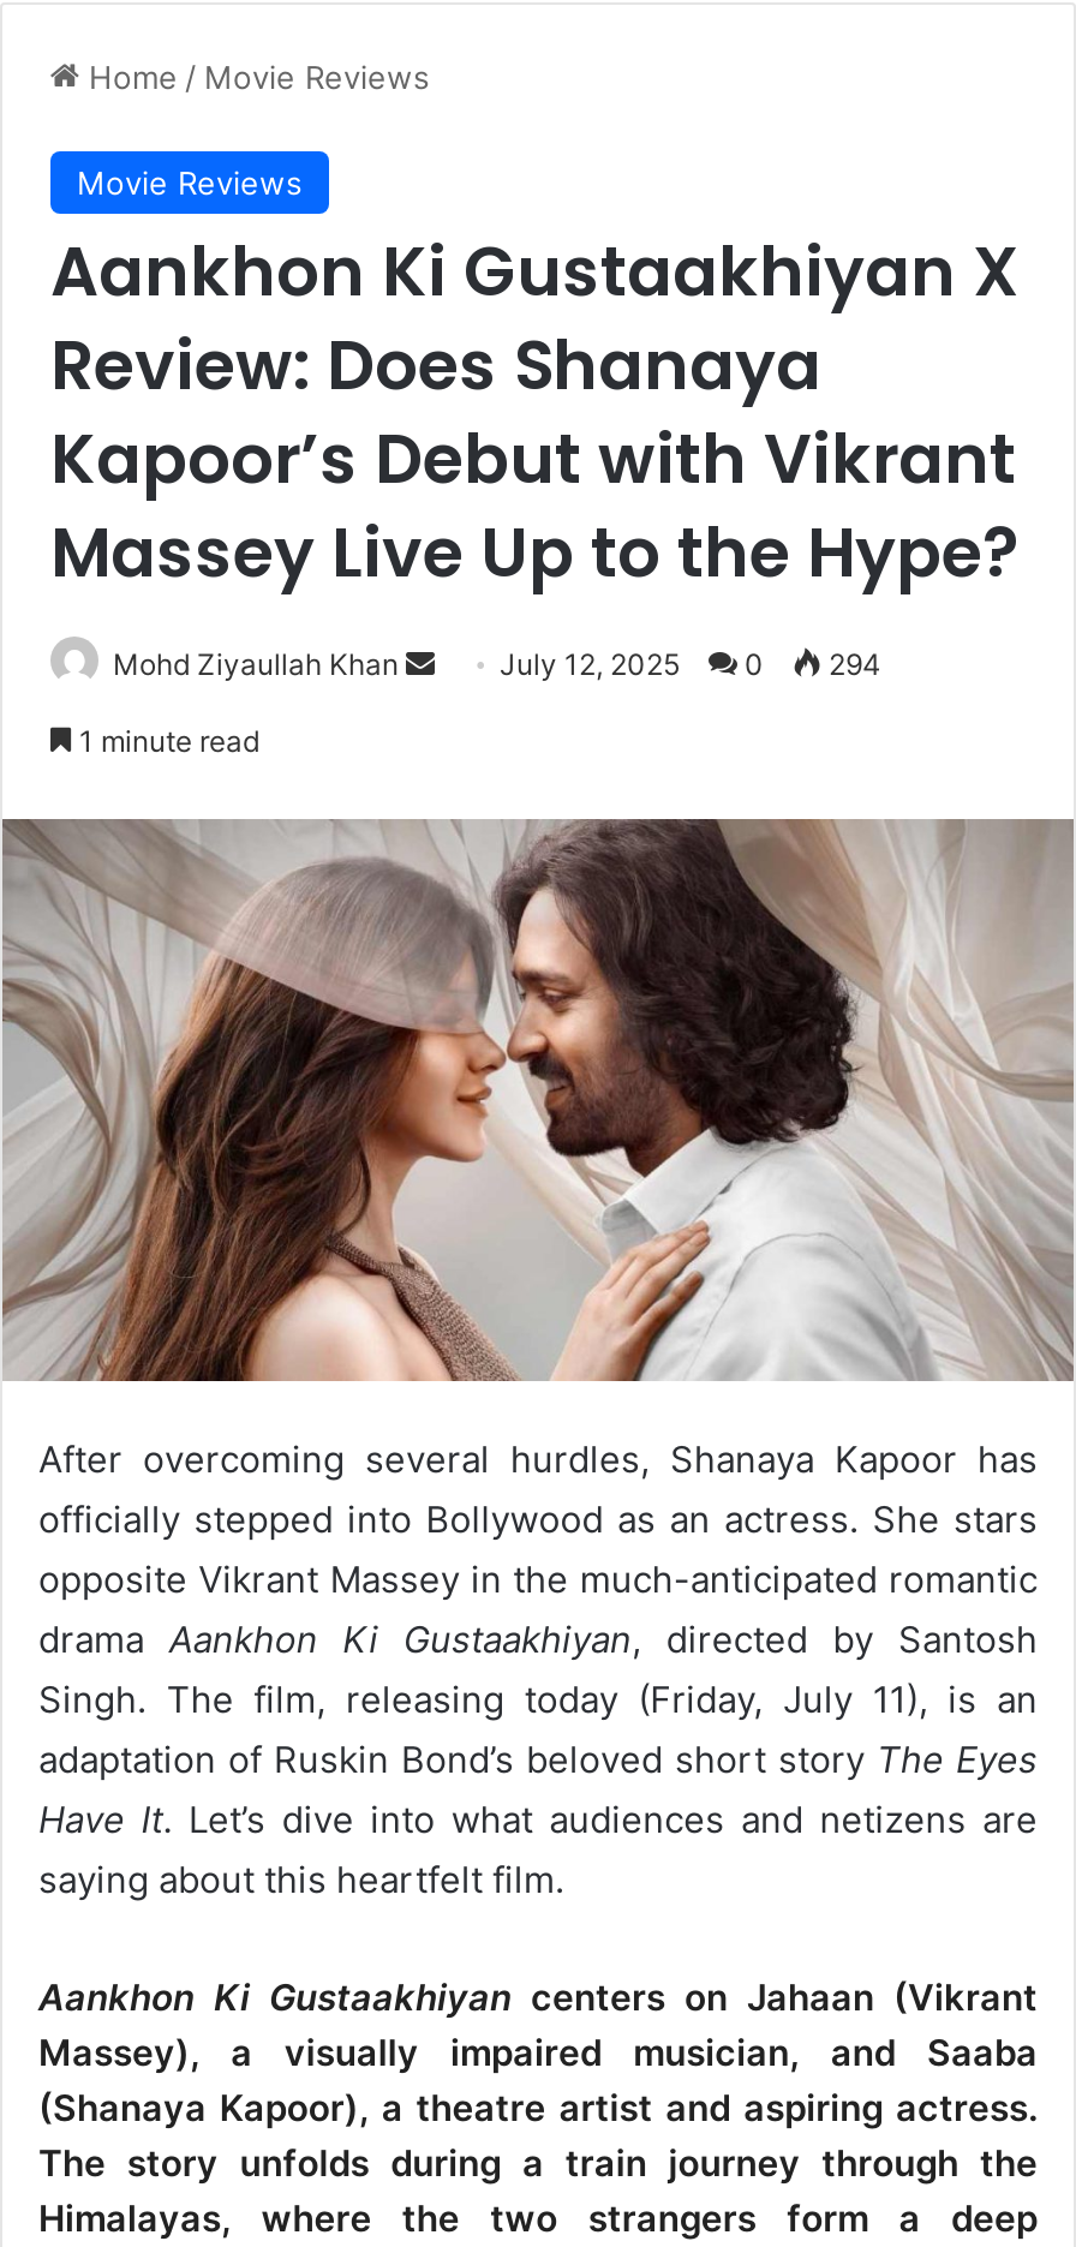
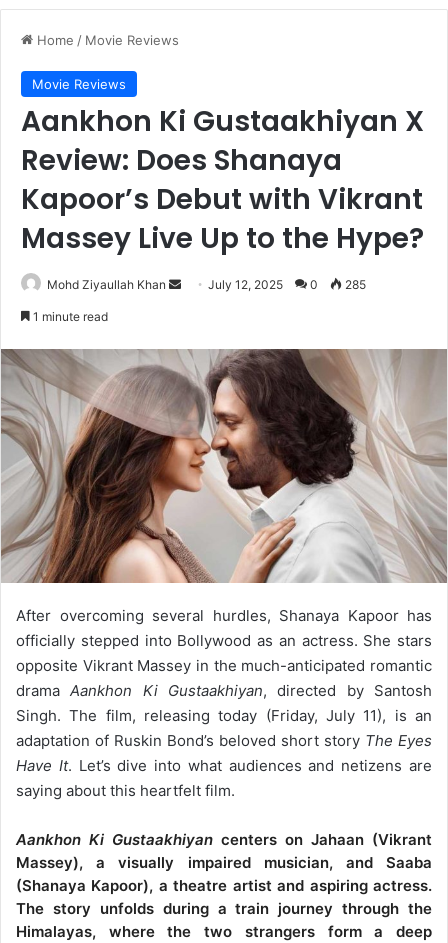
[821,646,881,682] 294 -> [342,277,366,292] 285

